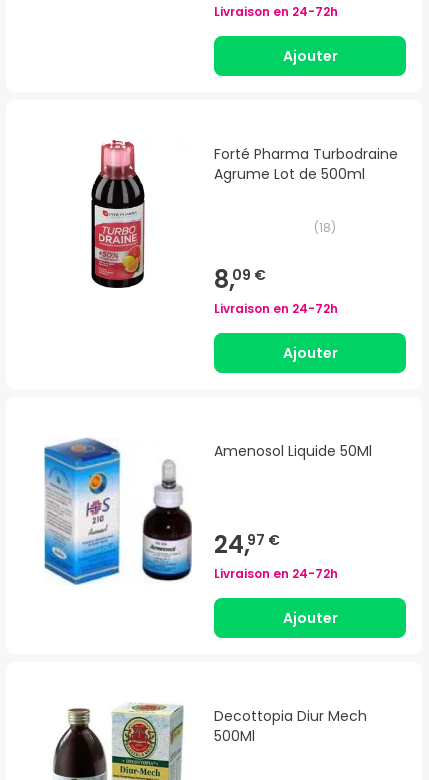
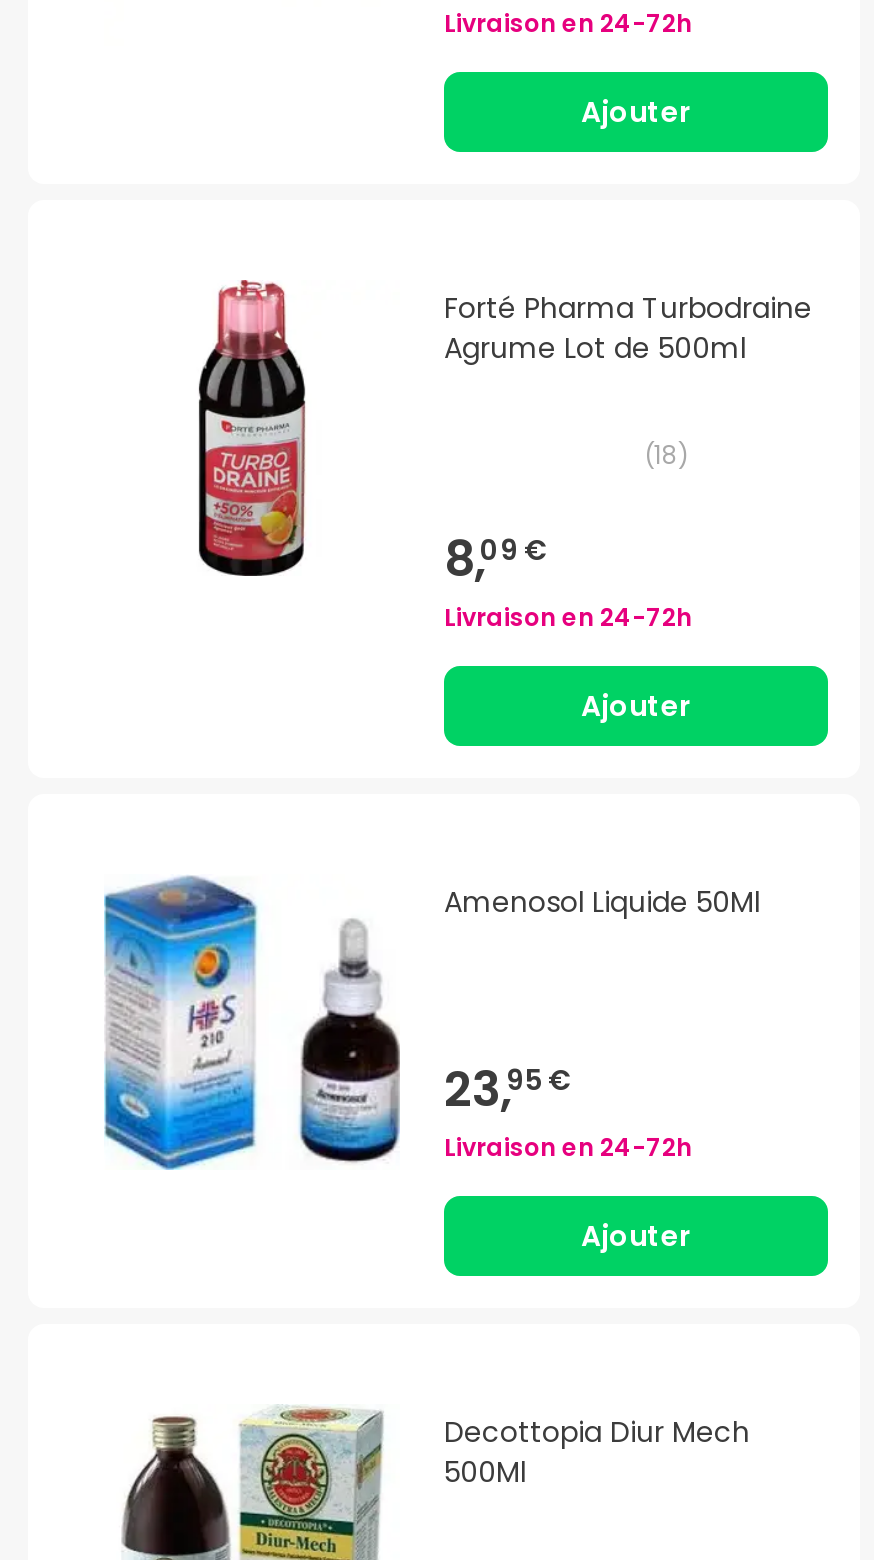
[214,527,250,560] 24, -> [444,1055,512,1121] 23,
[247,529,280,549] 97 € -> [506,1059,572,1099] 95 €

